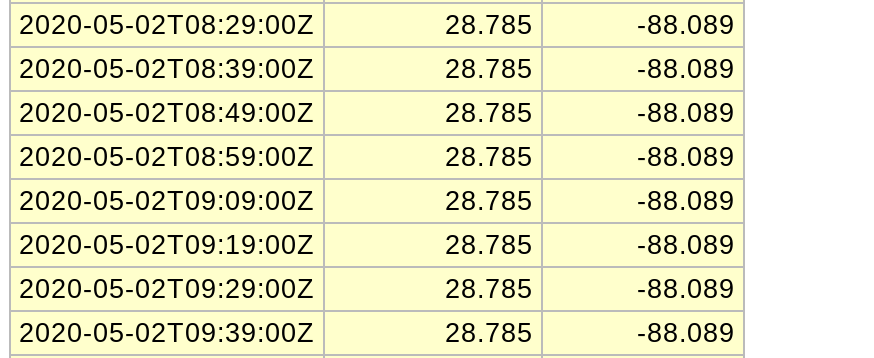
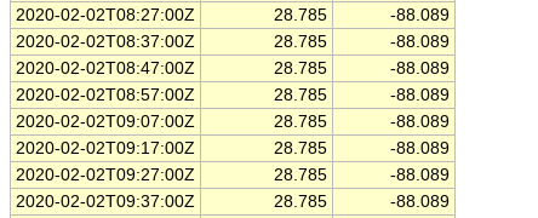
[19,10,315,40] 2020-05-02T08:29:00Z -> [16,6,195,24] 2020-02-02T08:27:00Z
[19,54,315,84] 2020-05-02T08:39:00Z -> [16,33,195,51] 2020-02-02T08:37:00Z
[19,98,315,128] 2020-05-02T08:49:00Z -> [16,60,195,78] 2020-02-02T08:47:00Z
[19,142,315,172] 2020-05-02T08:59:00Z -> [16,86,195,104] 2020-02-02T08:57:00Z
[19,186,315,216] 2020-05-02T09:09:00Z -> [16,113,195,131] 2020-02-02T09:07:00Z
[19,230,315,260] 2020-05-02T09:19:00Z -> [16,140,195,158] 2020-02-02T09:17:00Z
[19,274,315,304] 2020-05-02T09:29:00Z -> [16,166,195,184] 2020-02-02T09:27:00Z
[19,318,315,348] 2020-05-02T09:39:00Z -> [16,193,195,211] 2020-02-02T09:37:00Z

